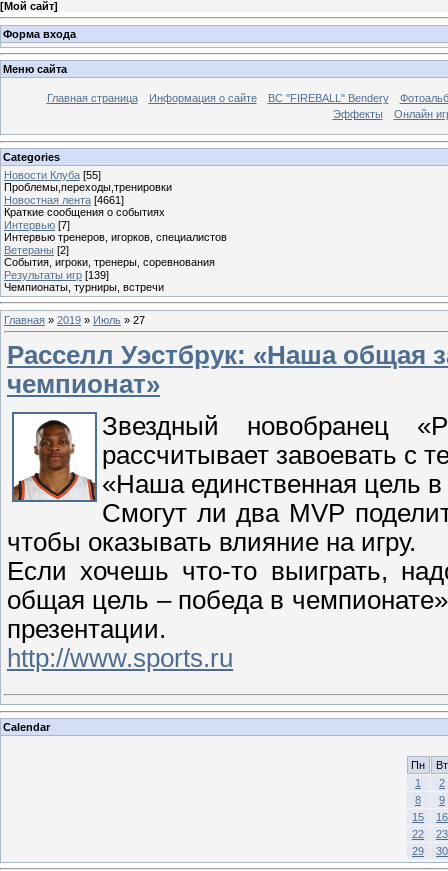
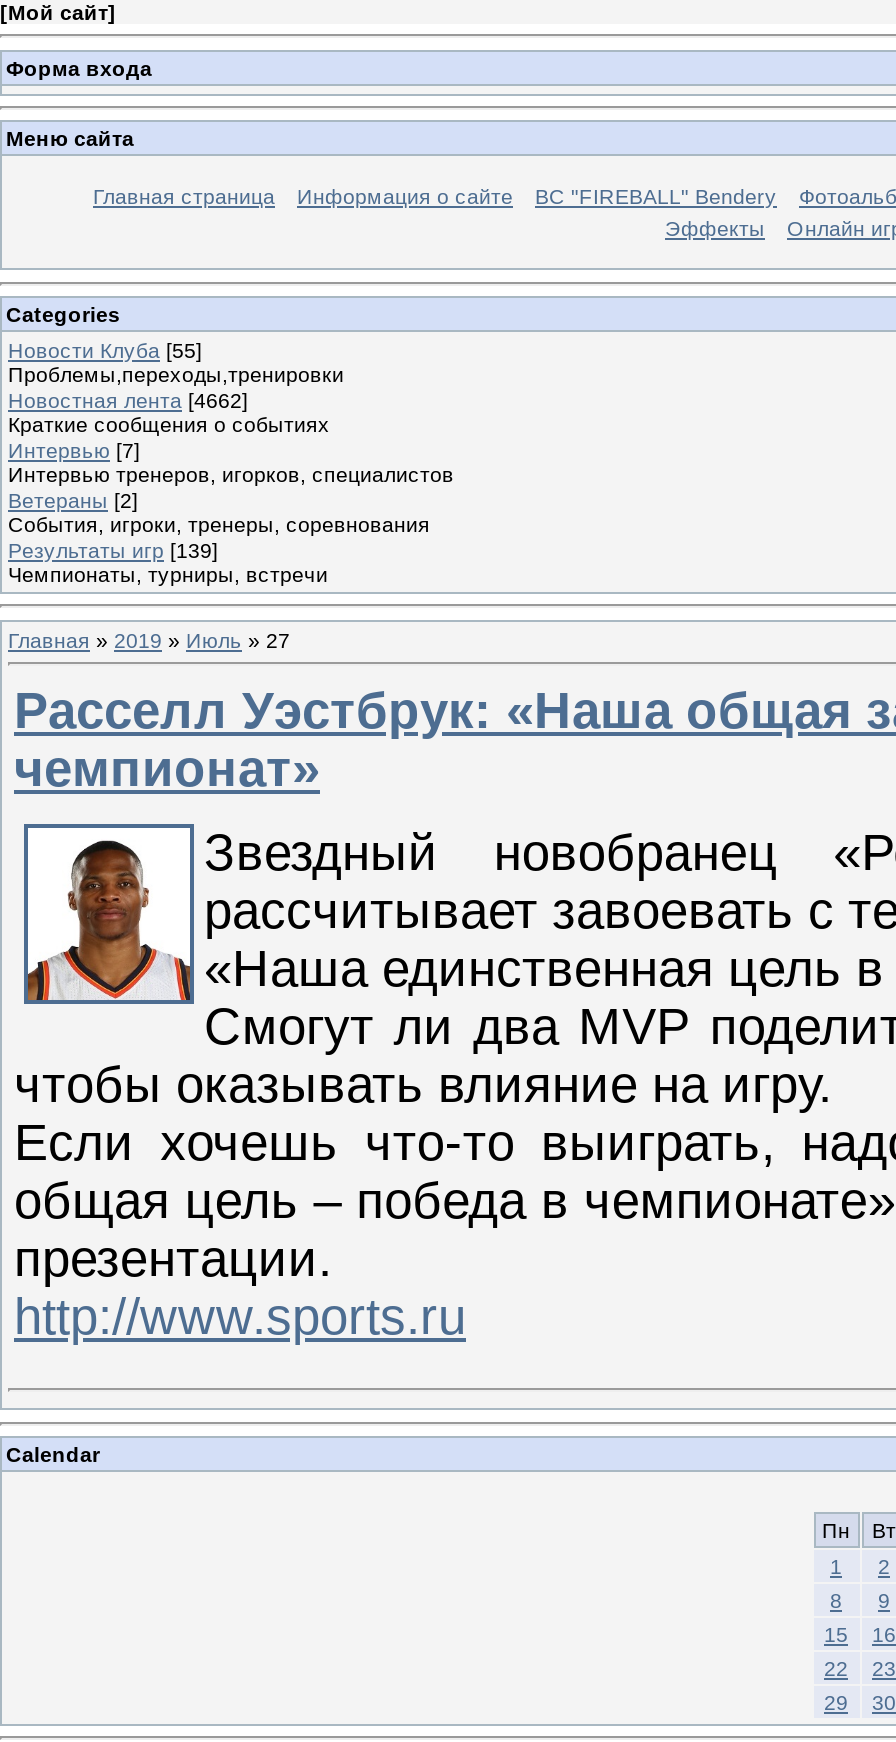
[4,194,124,206] Новостная лента [4661] -> [8,388,248,412] Новостная лента [4662]

